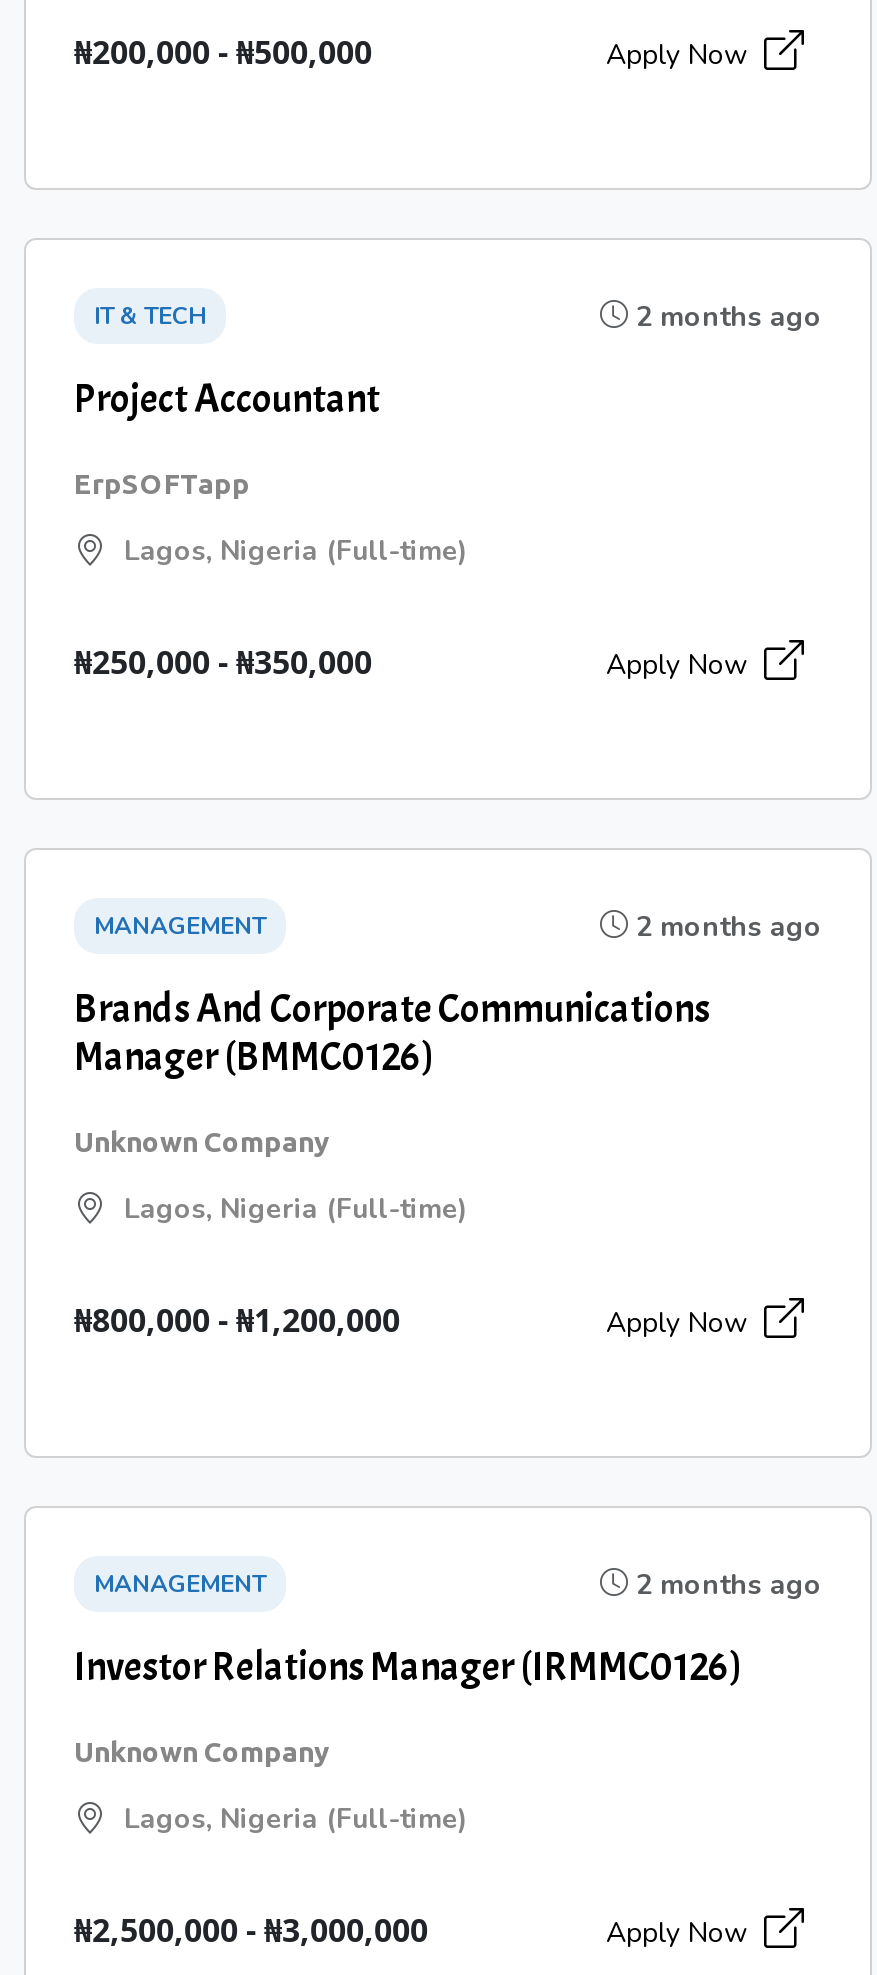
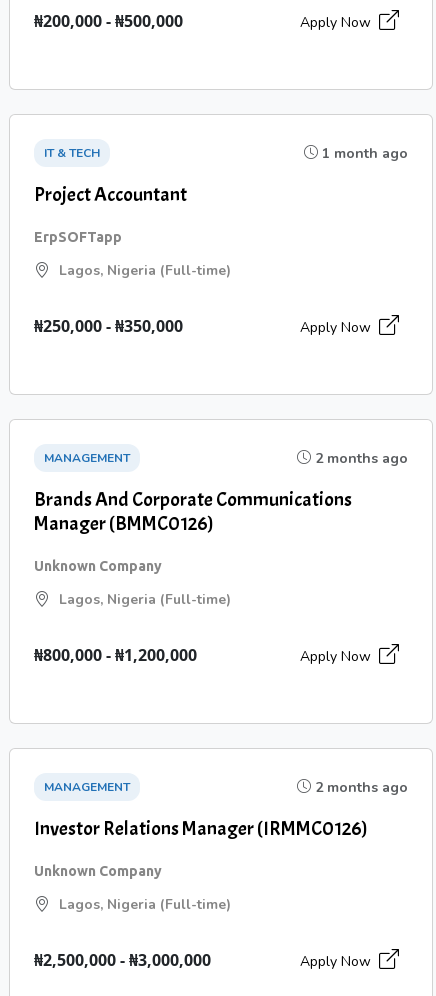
[636,297,822,335] 2 months ago -> [322,143,408,162] 1 month ago

